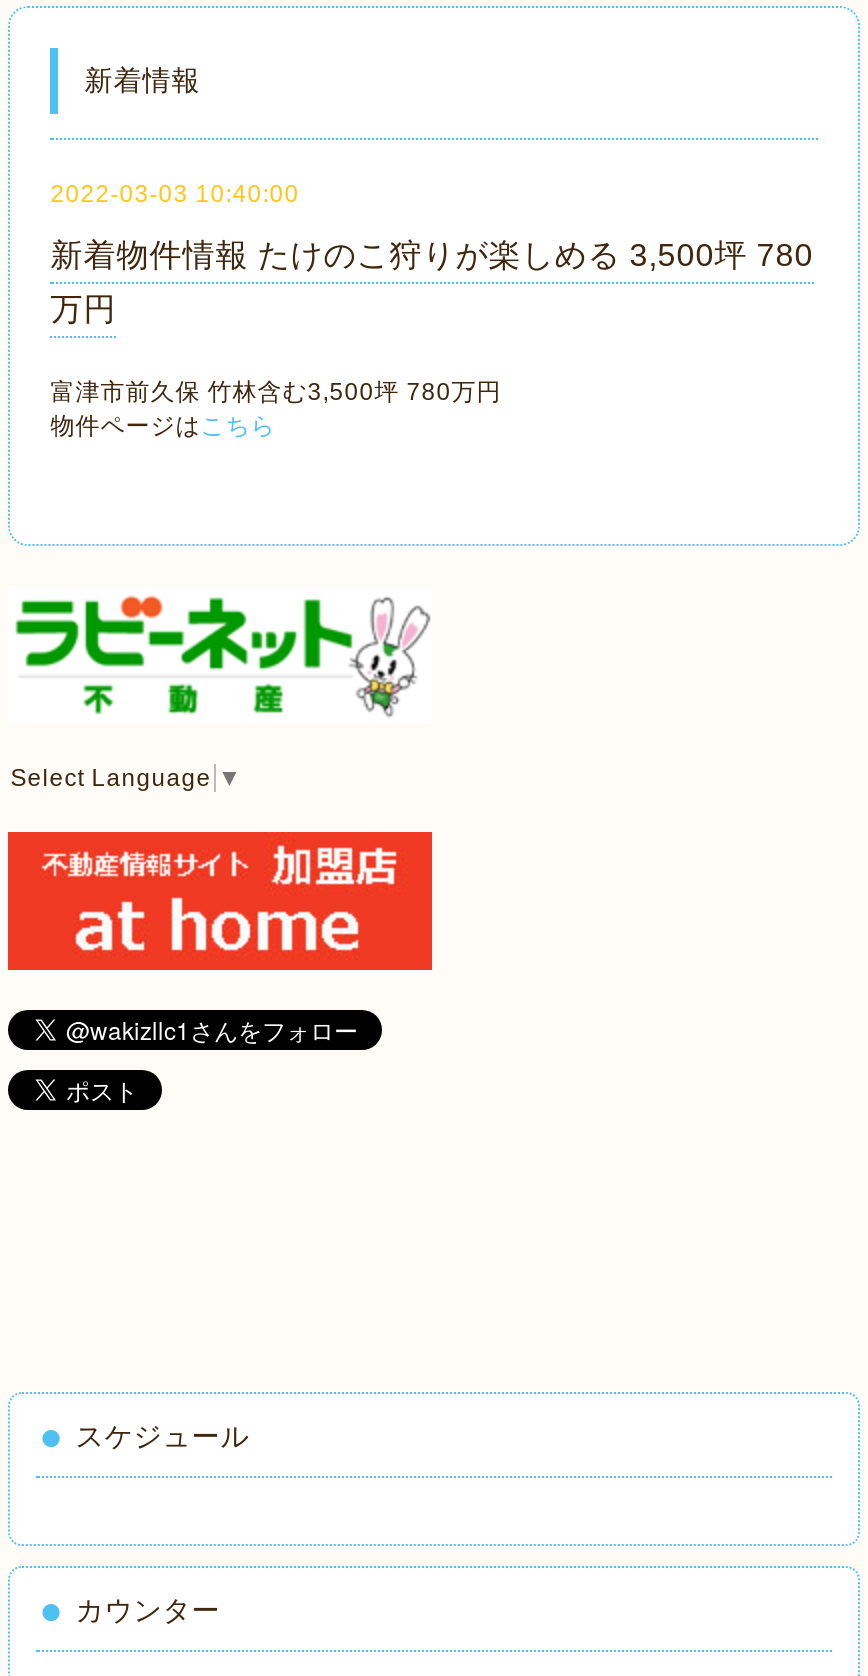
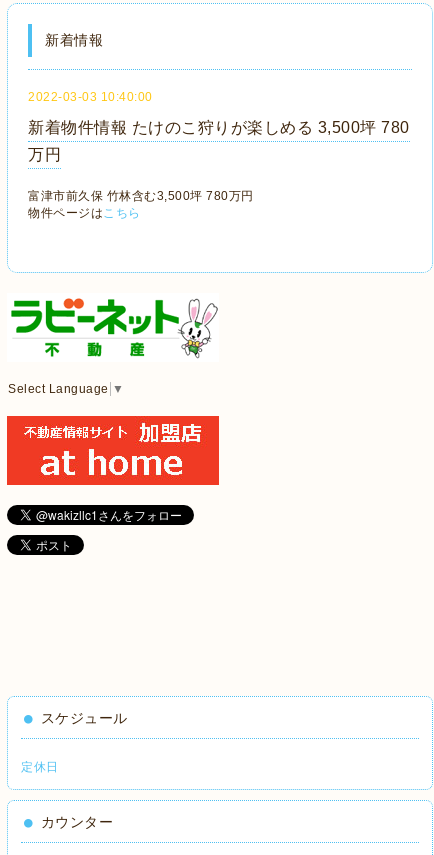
none -> [21,760,59,774] 定休日

